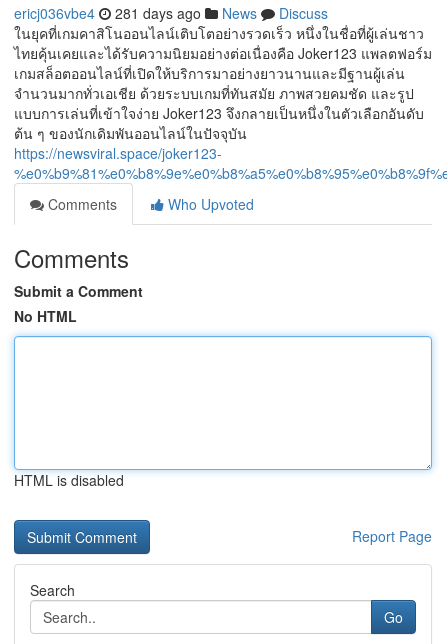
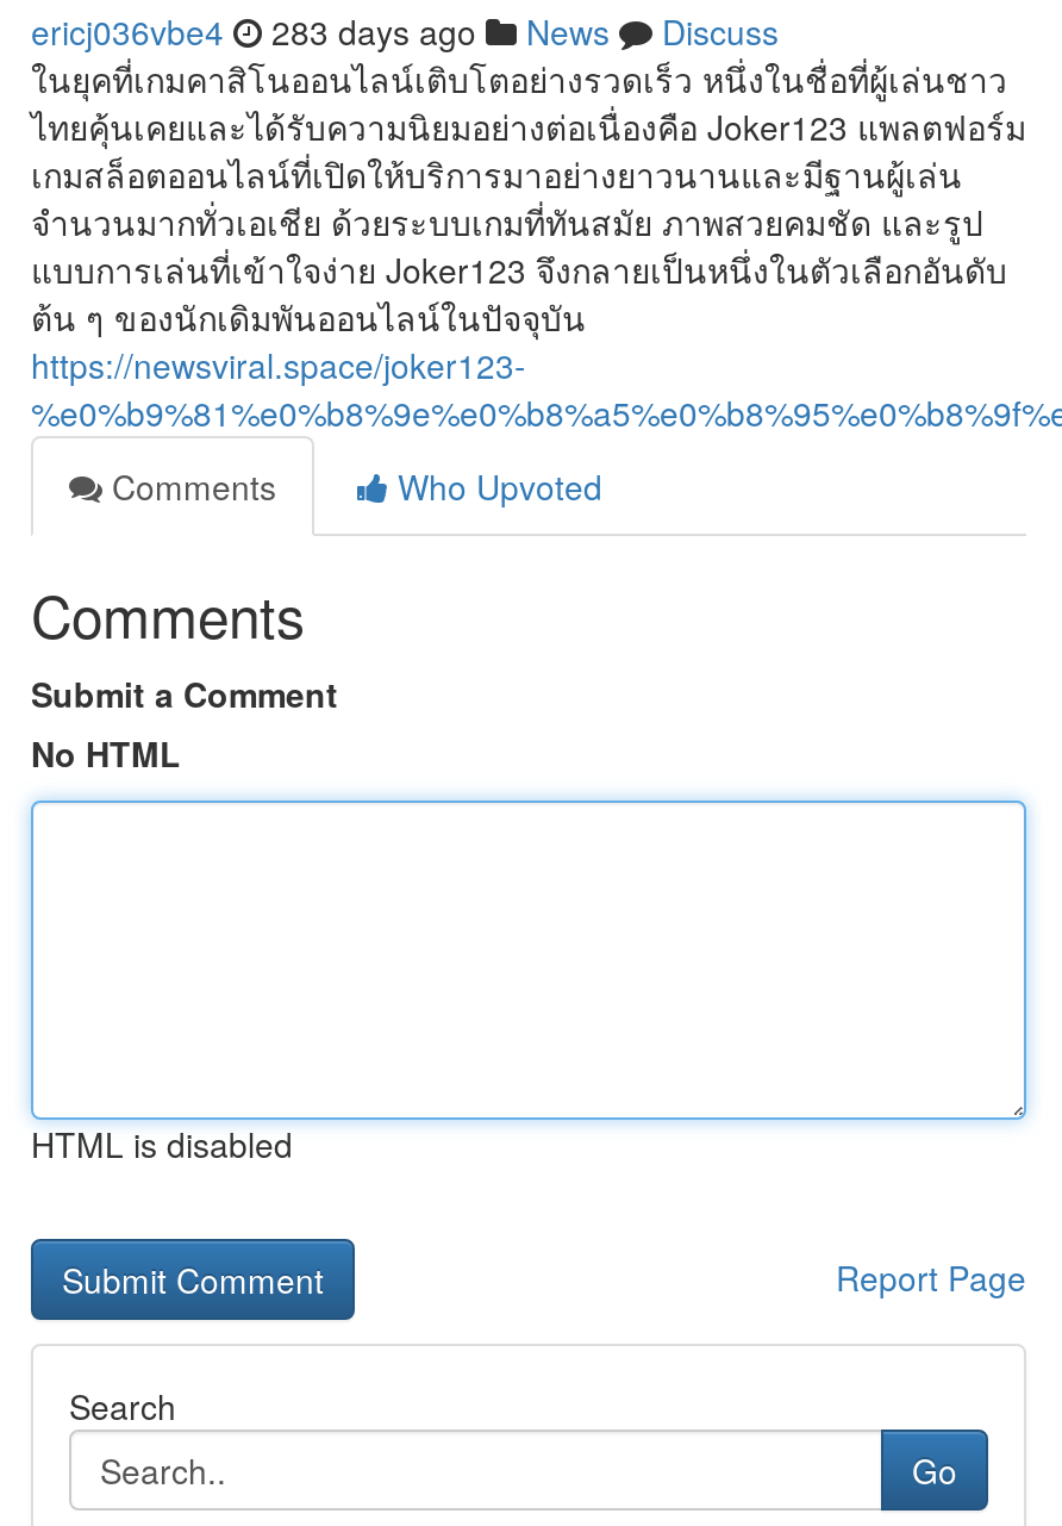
[14,3,328,23] ericj036vbe4 281 days ago News Discuss -> [31,7,779,55] ericj036vbe4 283 days ago News Discuss

